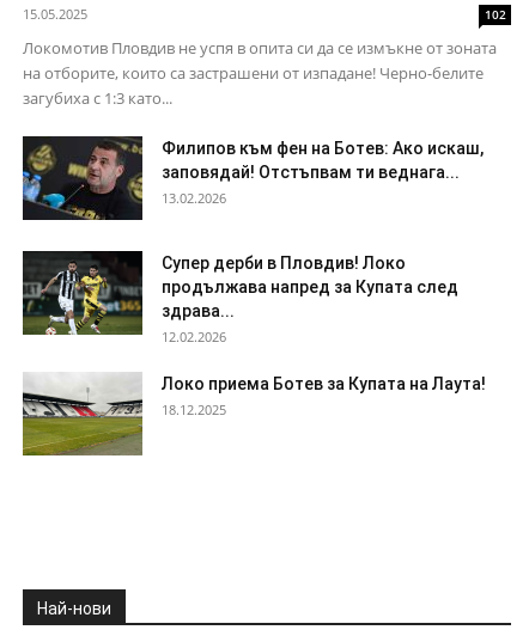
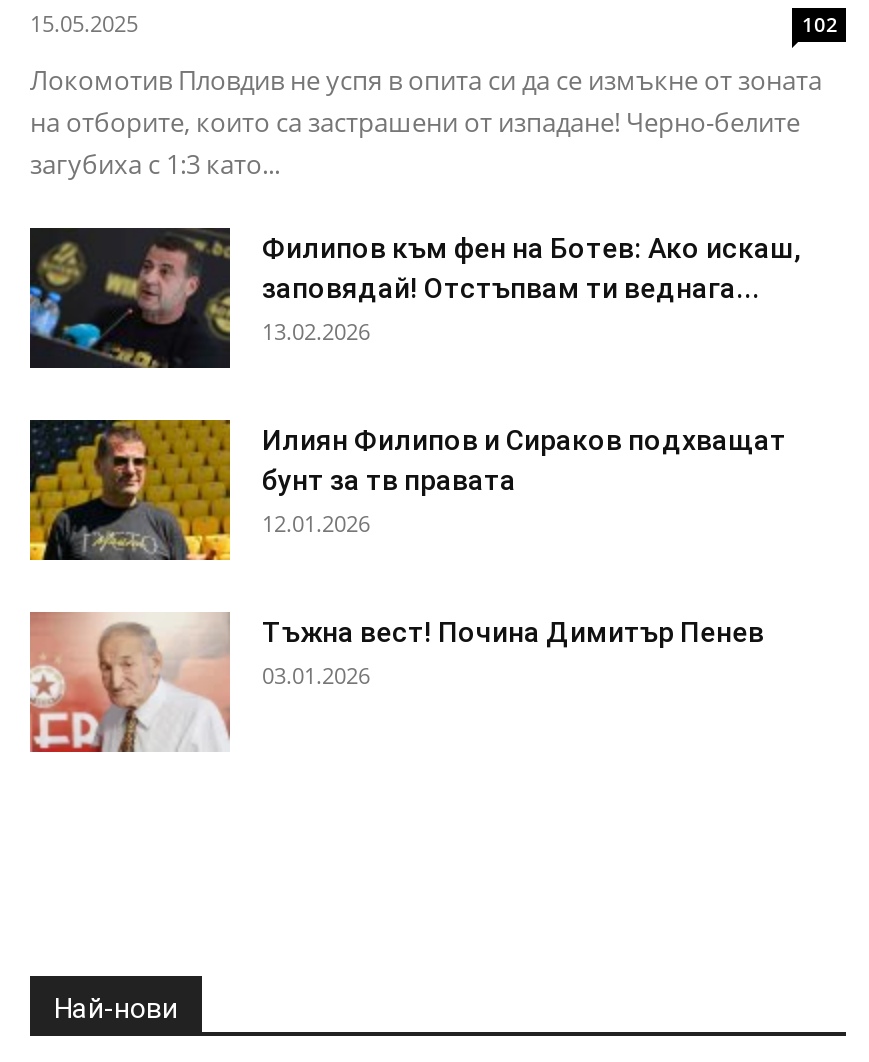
[22,250,458,345] [image] | Супер дерби в Пловдив! Локо | продължава напред за Купата след | здрава... | 12.02.2026 -> [28,418,786,562] [image] | Илиян Филипов и Сираков подхващат | бунт за тв правата | 12.01.2026
[22,373,486,457] [image] | Локо приема Ботев за Купата на Лаута! | 18.12.2025 -> [30,612,764,754] [image] | Тъжна вест! Почина Димитър Пенев | 03.01.2026

